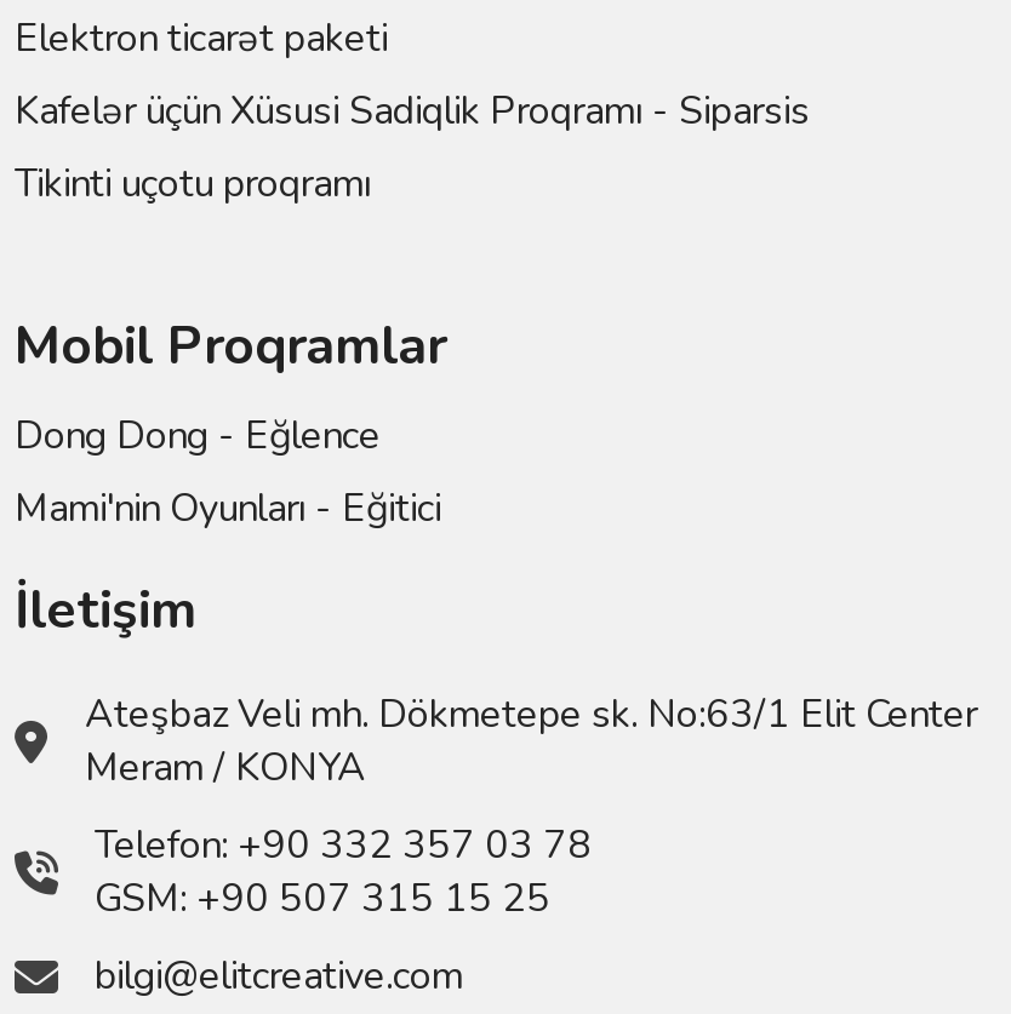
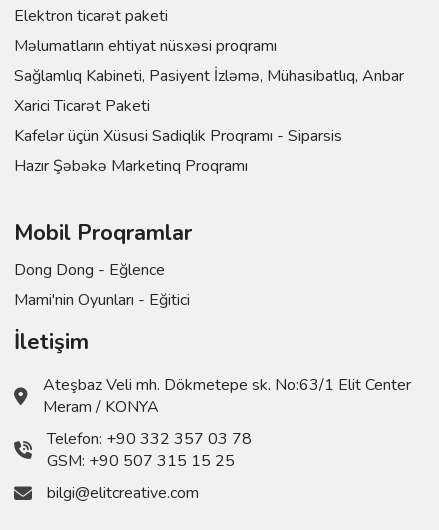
none -> [14,35,404,117] Məlumatların ehtiyat nüsxəsi proqramı | Sağlamlıq Kabineti, Pasiyent İzləmə, Mühasibatlıq, Anbar | Xarici Ticarət Paketi
[15,158,371,212] Tikinti uçotu proqramı -> [14,155,248,177] Hazır Şəbəkə Marketinq Proqramı

